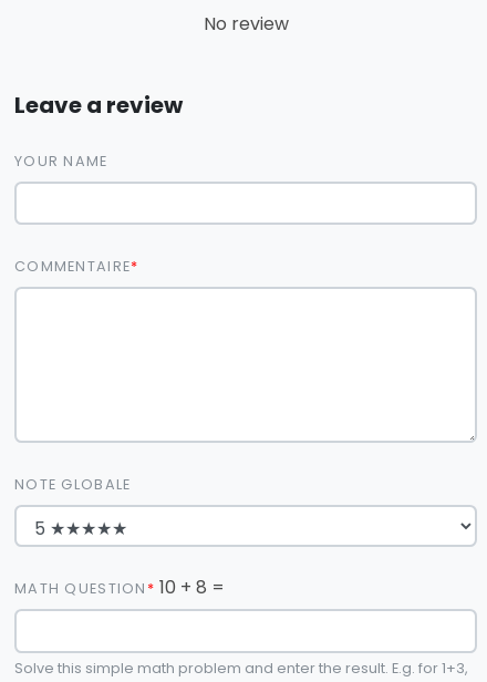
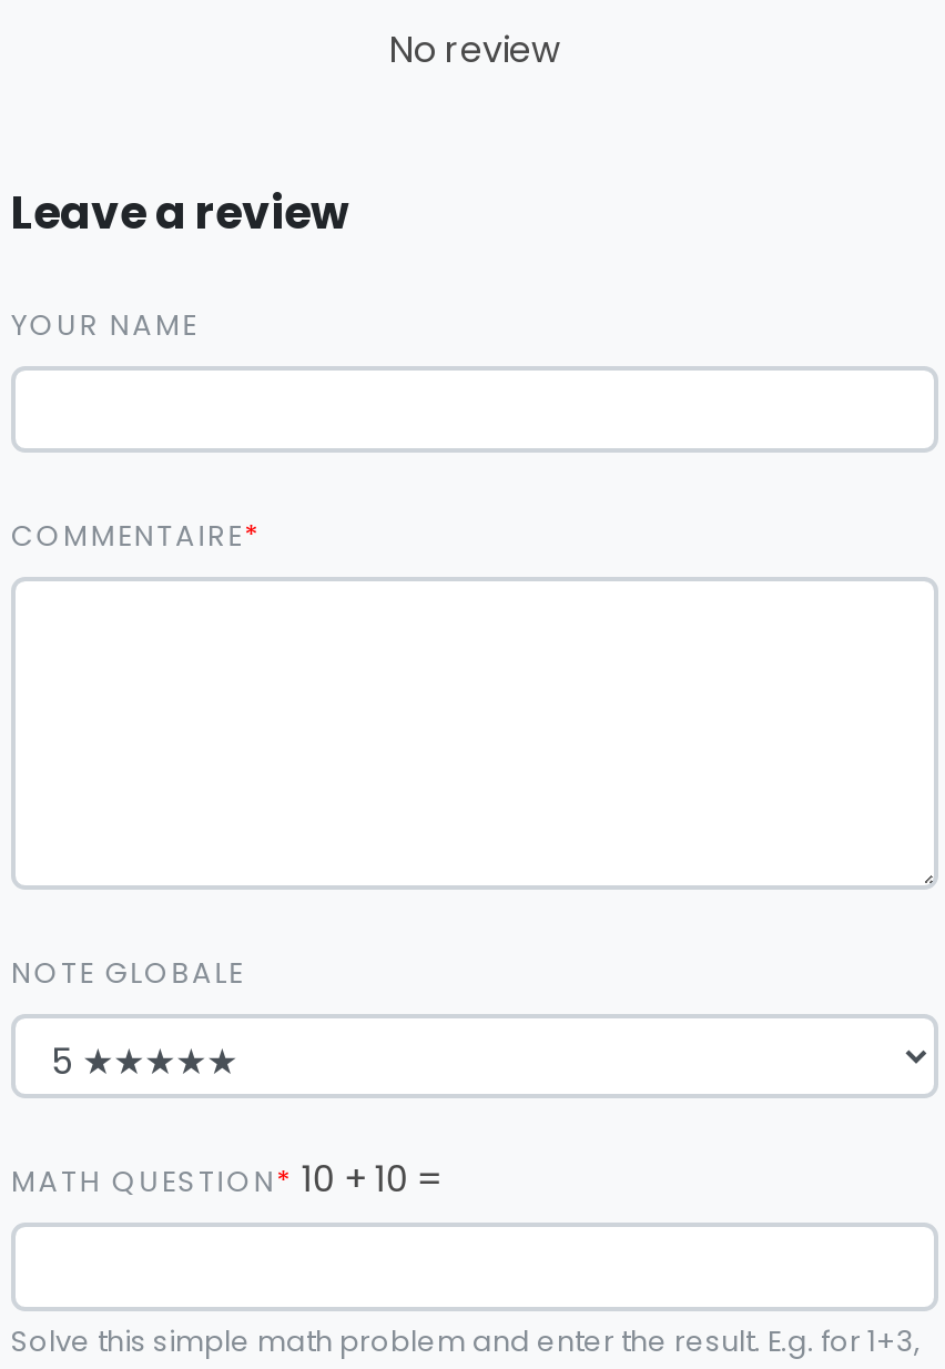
[14,575,225,601] MATH QUESTION 10 + 8 = -> [11,1155,443,1206] MATH QUESTION 10 + 10 =

